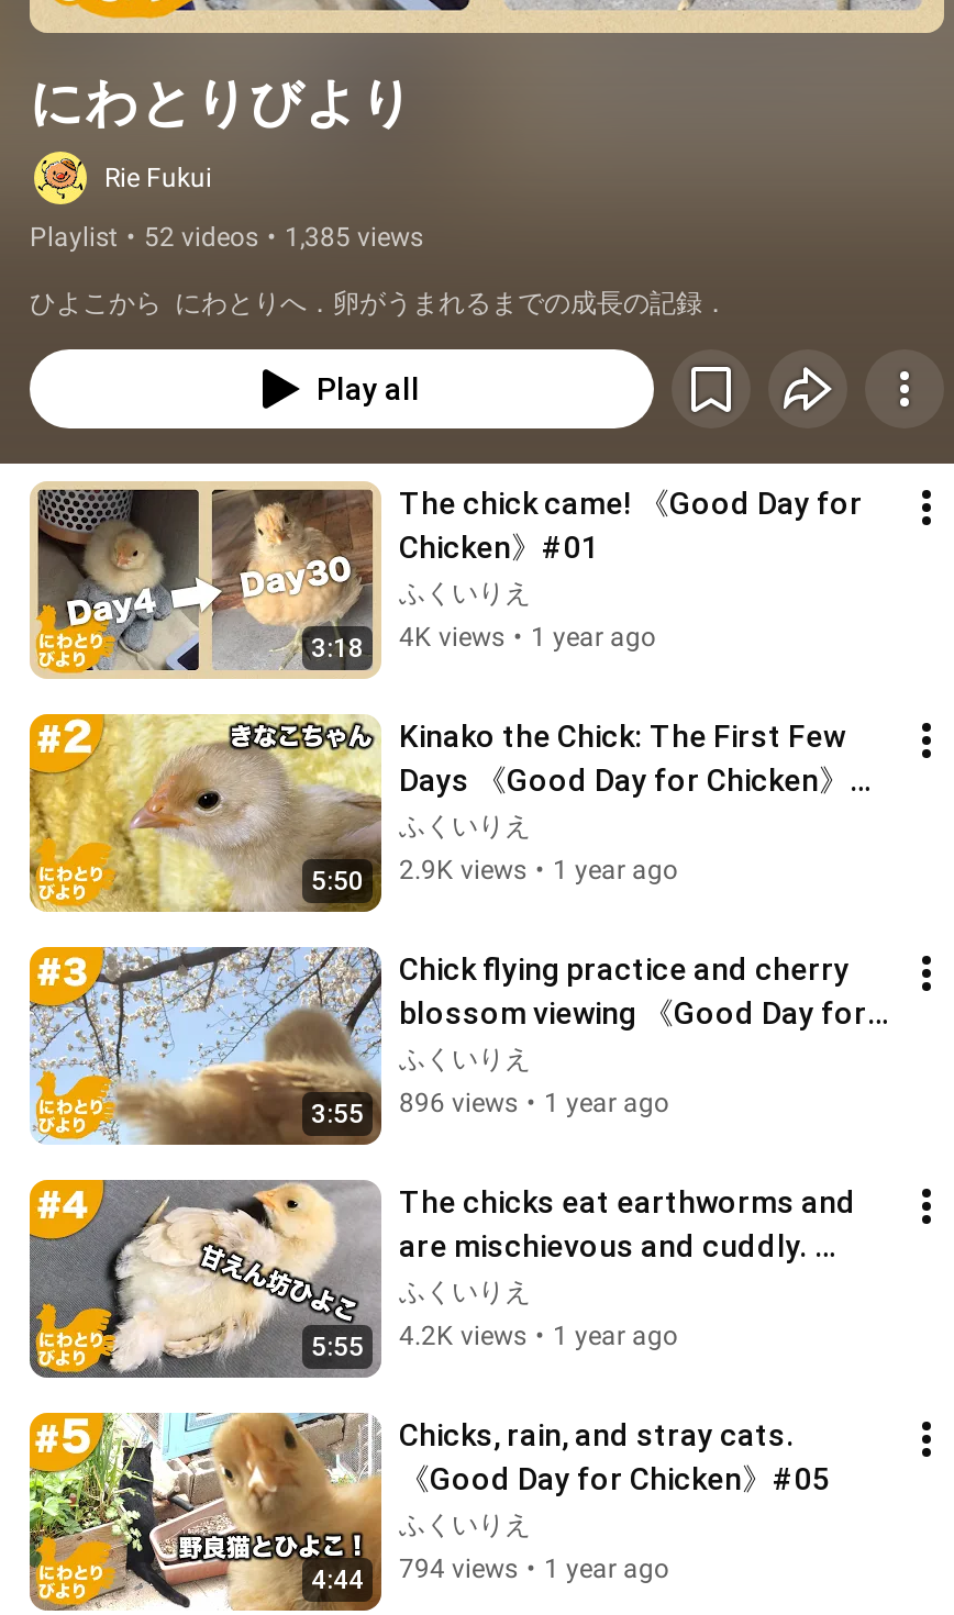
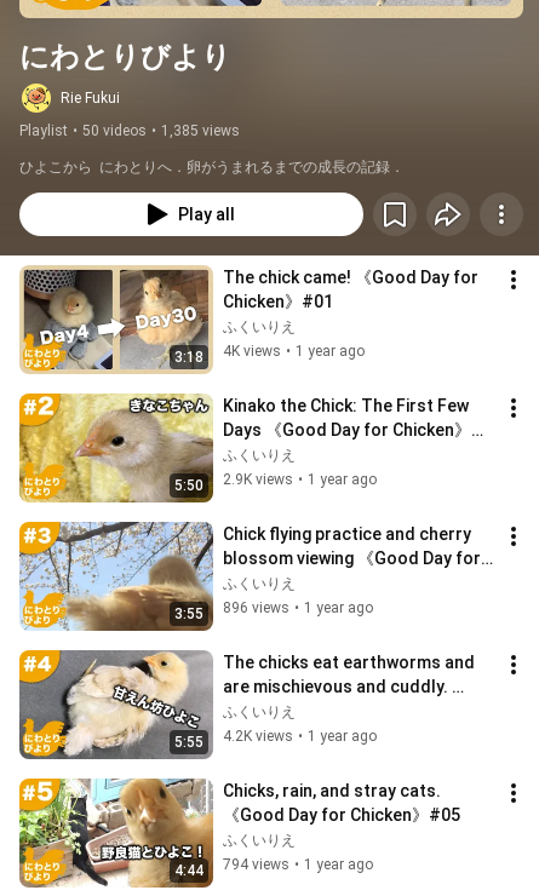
[30,222,423,253] Playlist • 52 videos • 1,385 views -> [19,122,240,139] Playlist • 50 videos • 1,385 views

